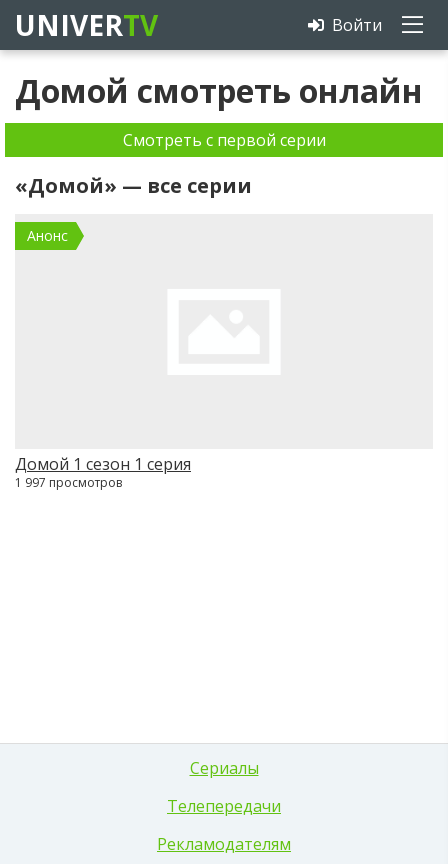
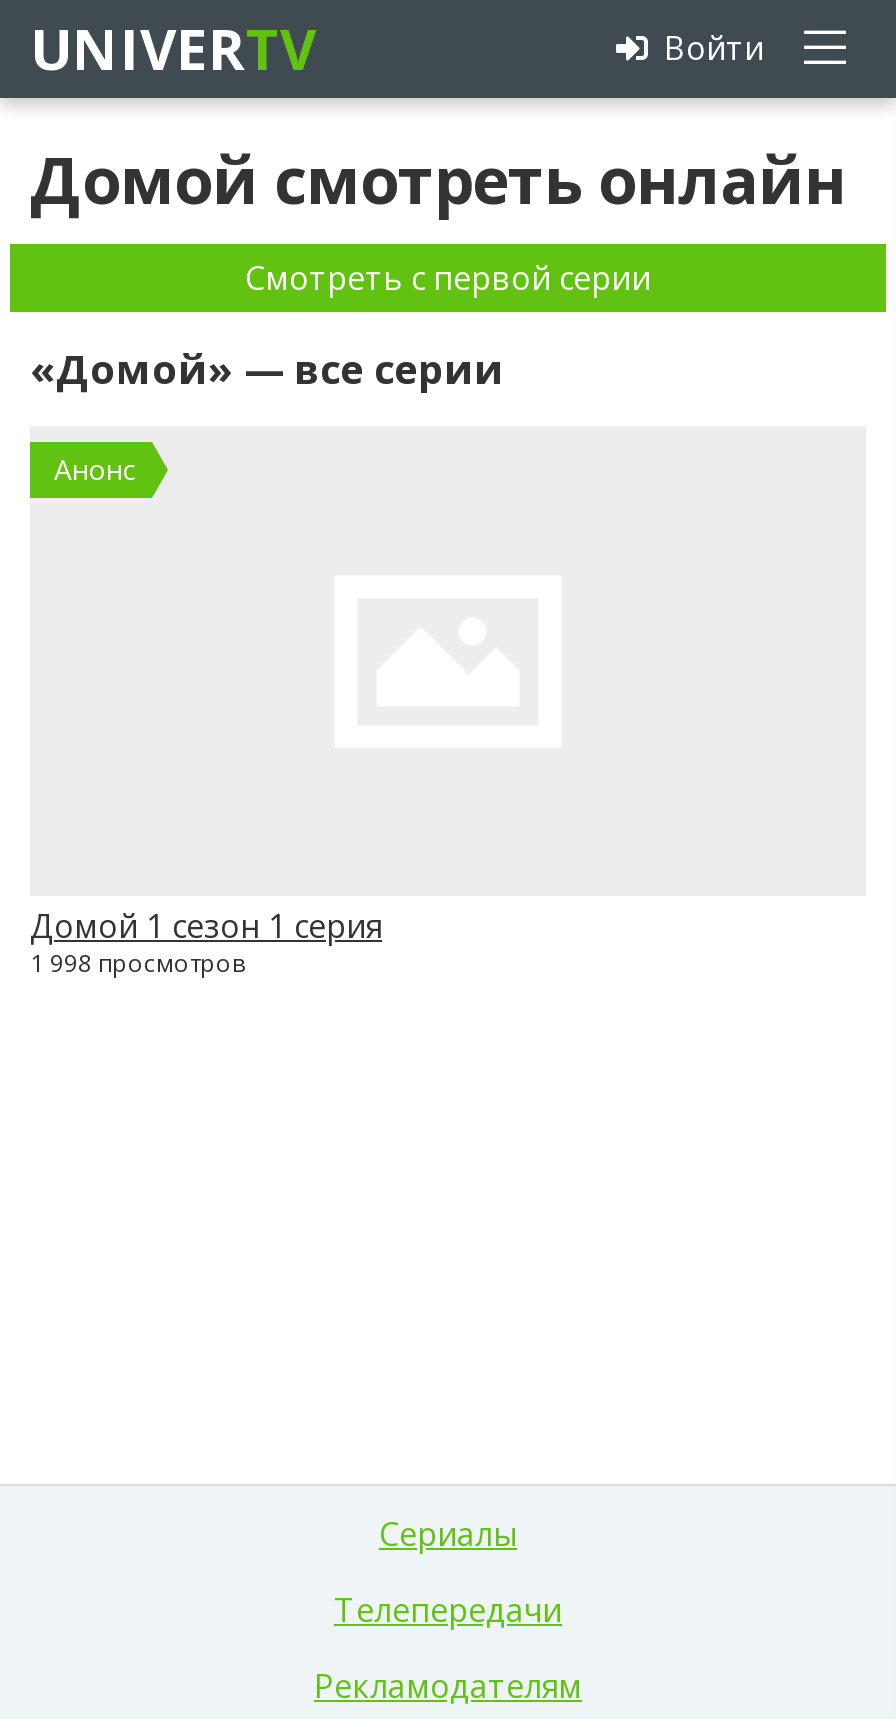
[15,474,122,491] 1 997 просмотров -> [30,946,244,980] 1 998 просмотров

